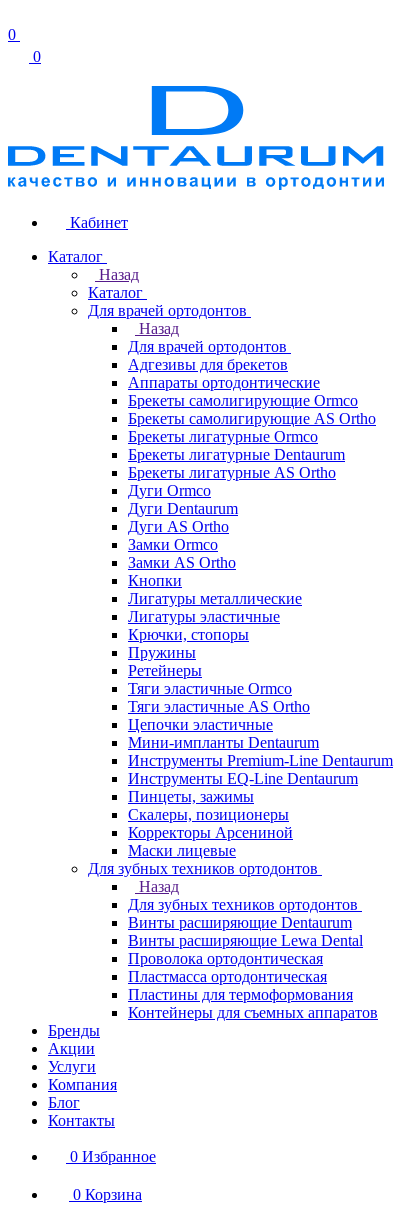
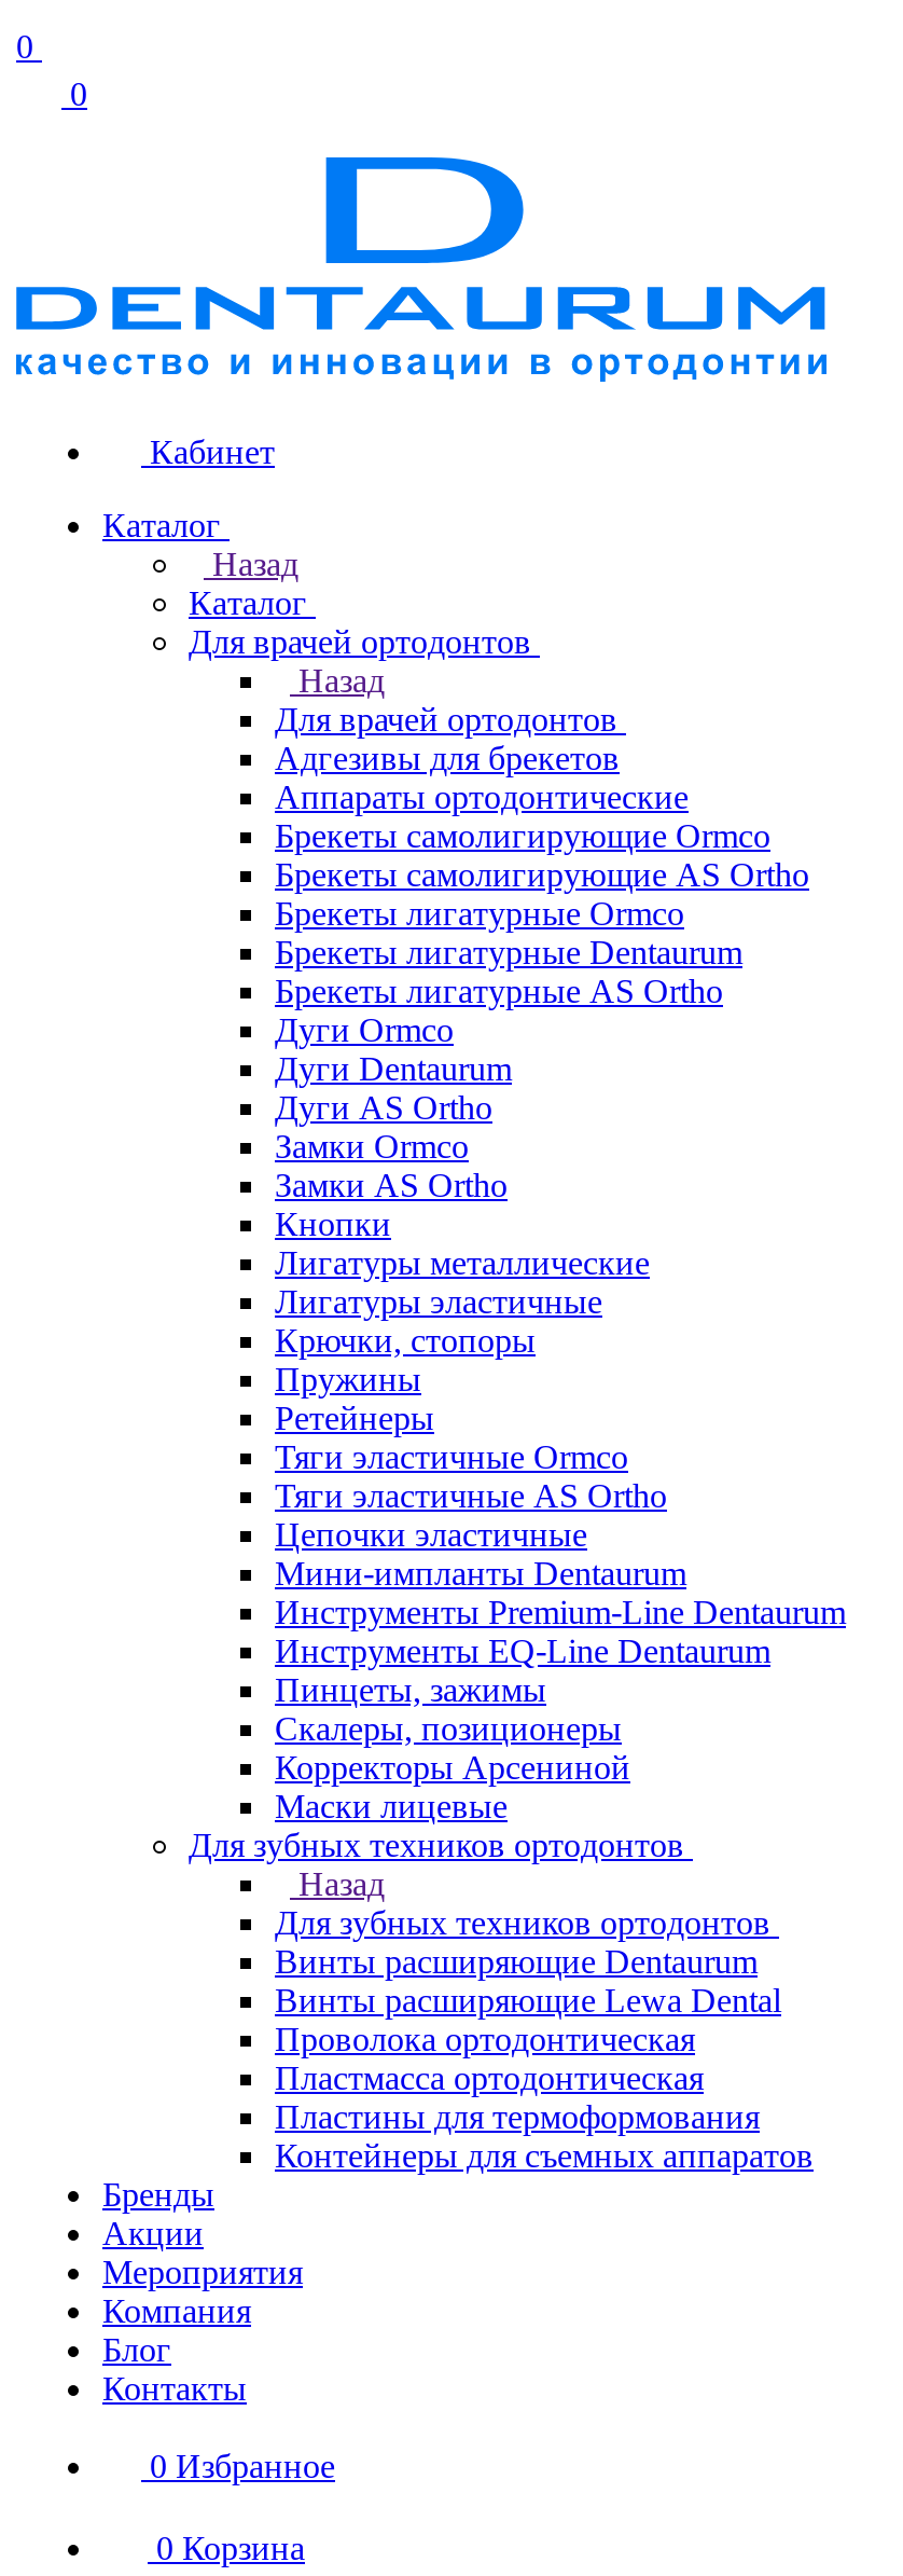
[48,1058,96,1075] Услуги -> [102,2254,303,2290] Мероприятия

